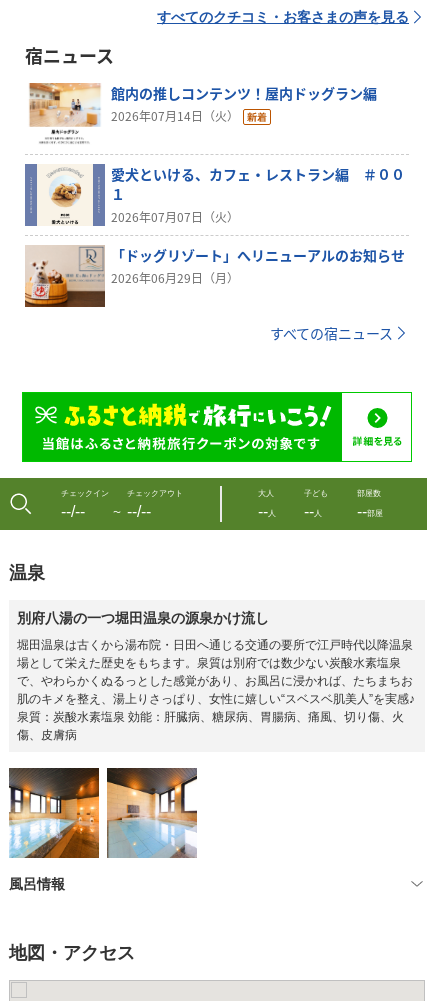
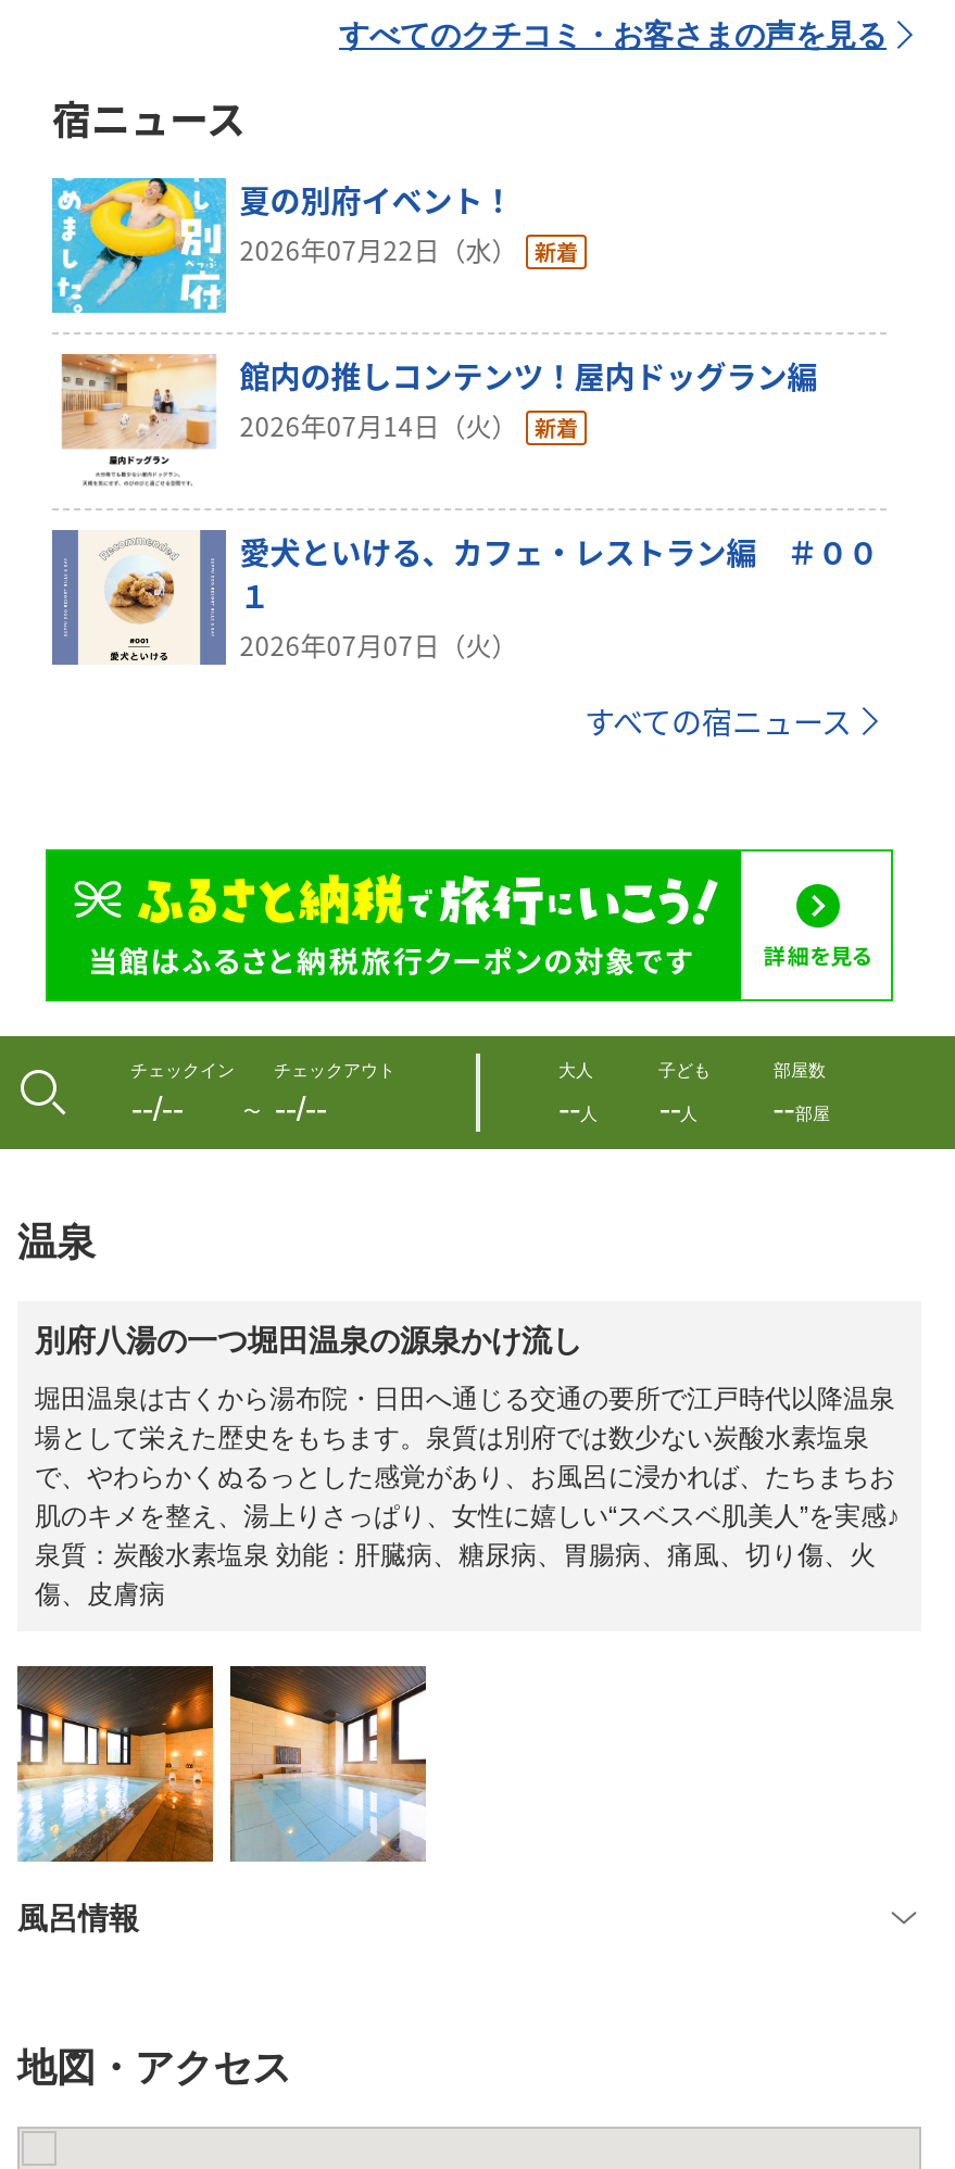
none -> [50,176,518,315] [image] | 夏の別府イベント！ | 2026年07月22日（水）
moved [28,78,405,225] -> [59,343,878,663]: [image] | 館内の推しコンテンツ！屋内ドッグラン編 | 2026年07月14日（火） | 愛犬といける、カフェ・レストラン編 ＃００ | １ | 2026年07月07日（火）
[24,245,405,308] [image] | 「ドッグリゾート」へリニューアルのお知らせ | 2026年06月29日（月） -> none

